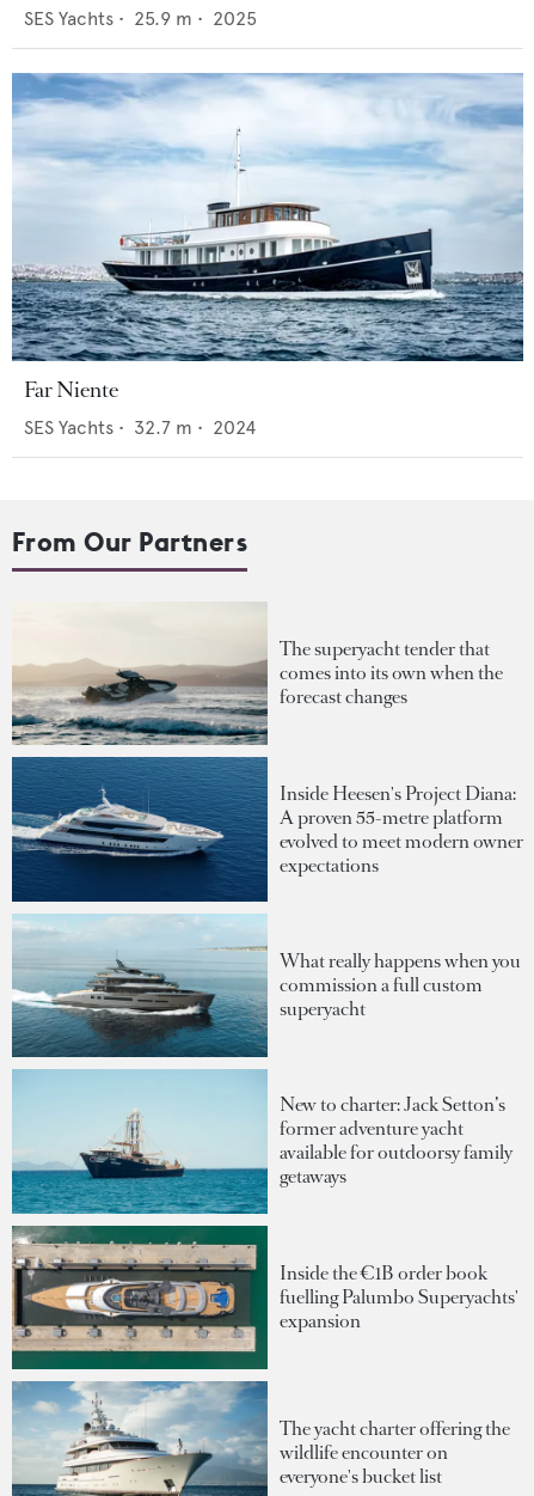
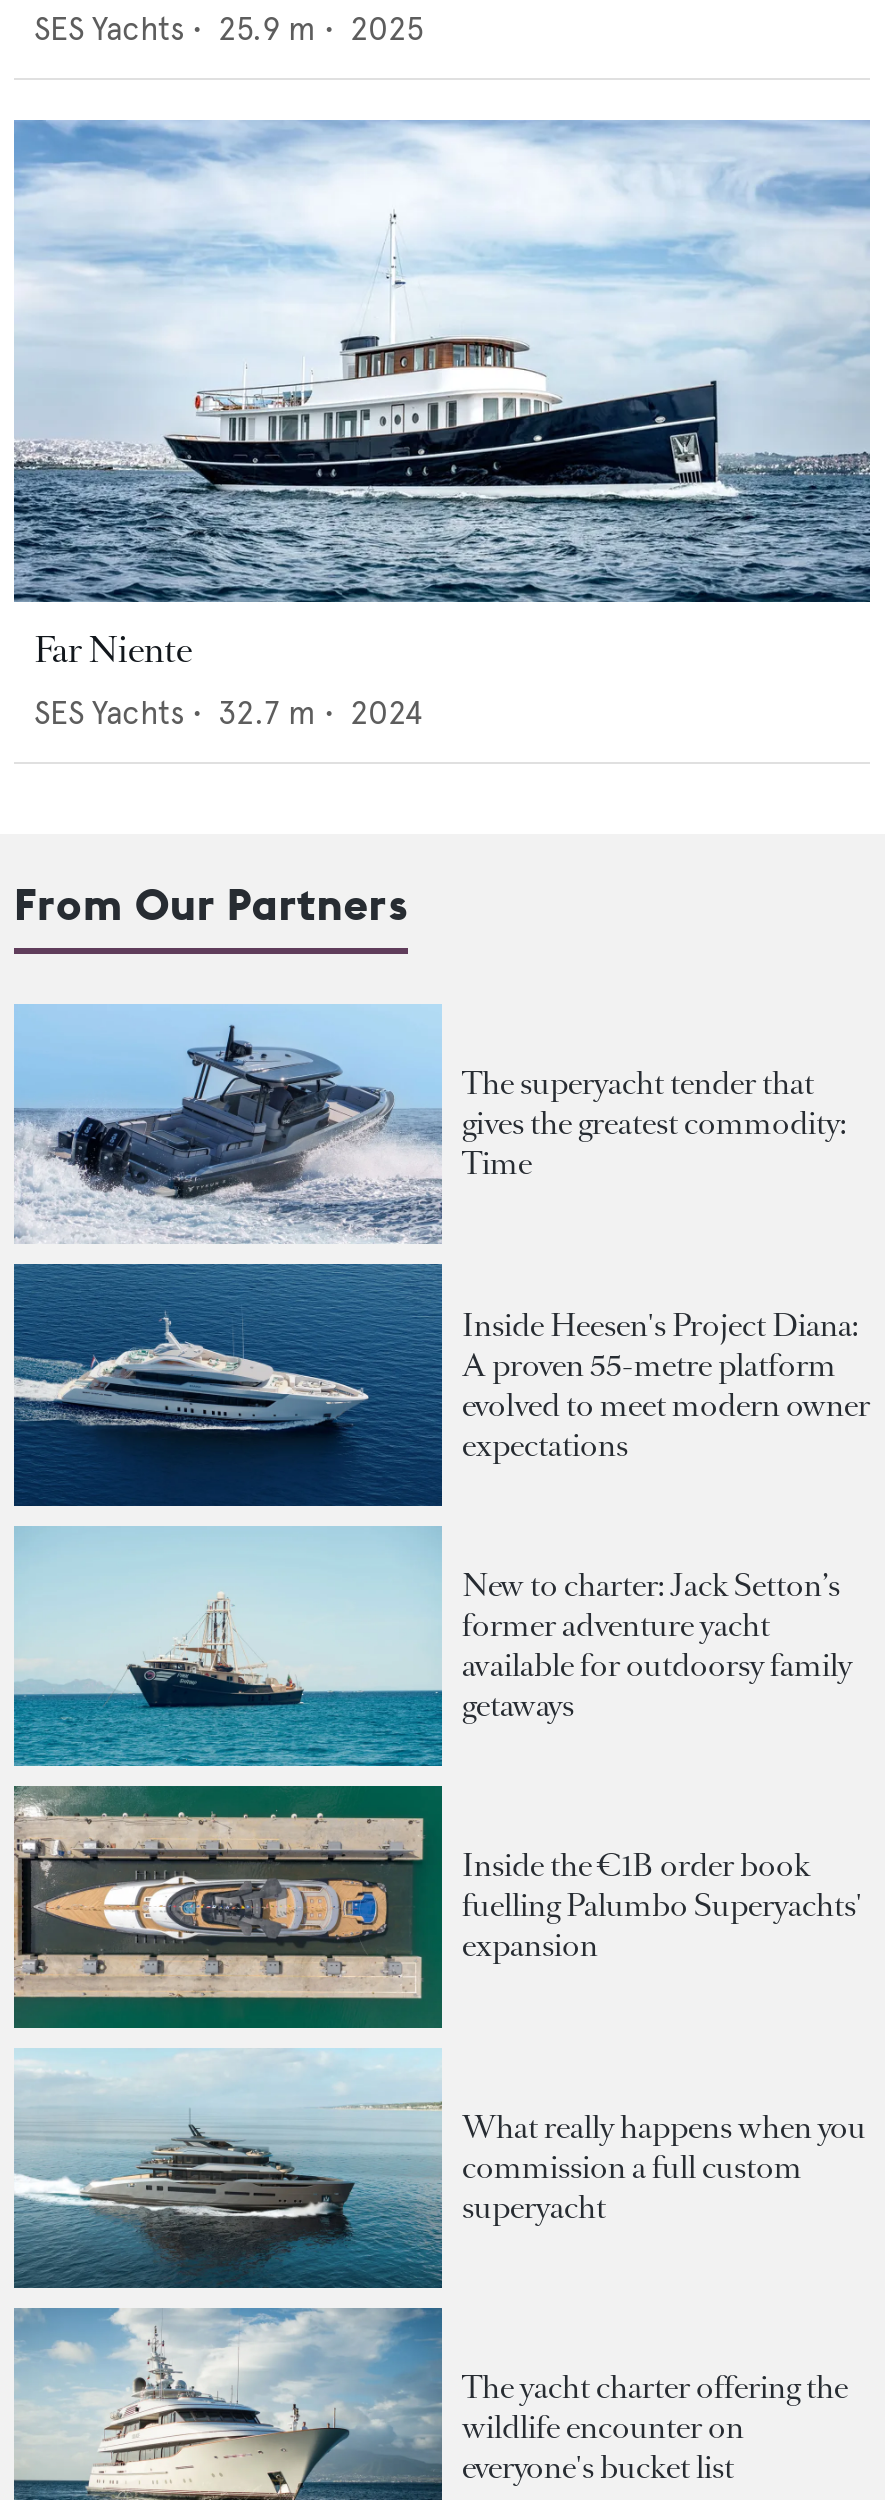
[11,603,503,746] [image] | comes into its own when the | forecast changes -> [12,1004,846,1244] [image] | gives the greatest commodity: | Time
moved [12,916,521,1056] -> [14,2048,866,2286]: [image] | What really happens when you | commission a full custom | superyacht
moved [11,1092,518,1333] -> [12,1564,862,1967]: [image] | New to charter: Jack Setton’s | former adventure yacht | available for outdoorsy family | getaways | Inside the €1B order book | fuelling Palumbo Superyachts' | expansion

